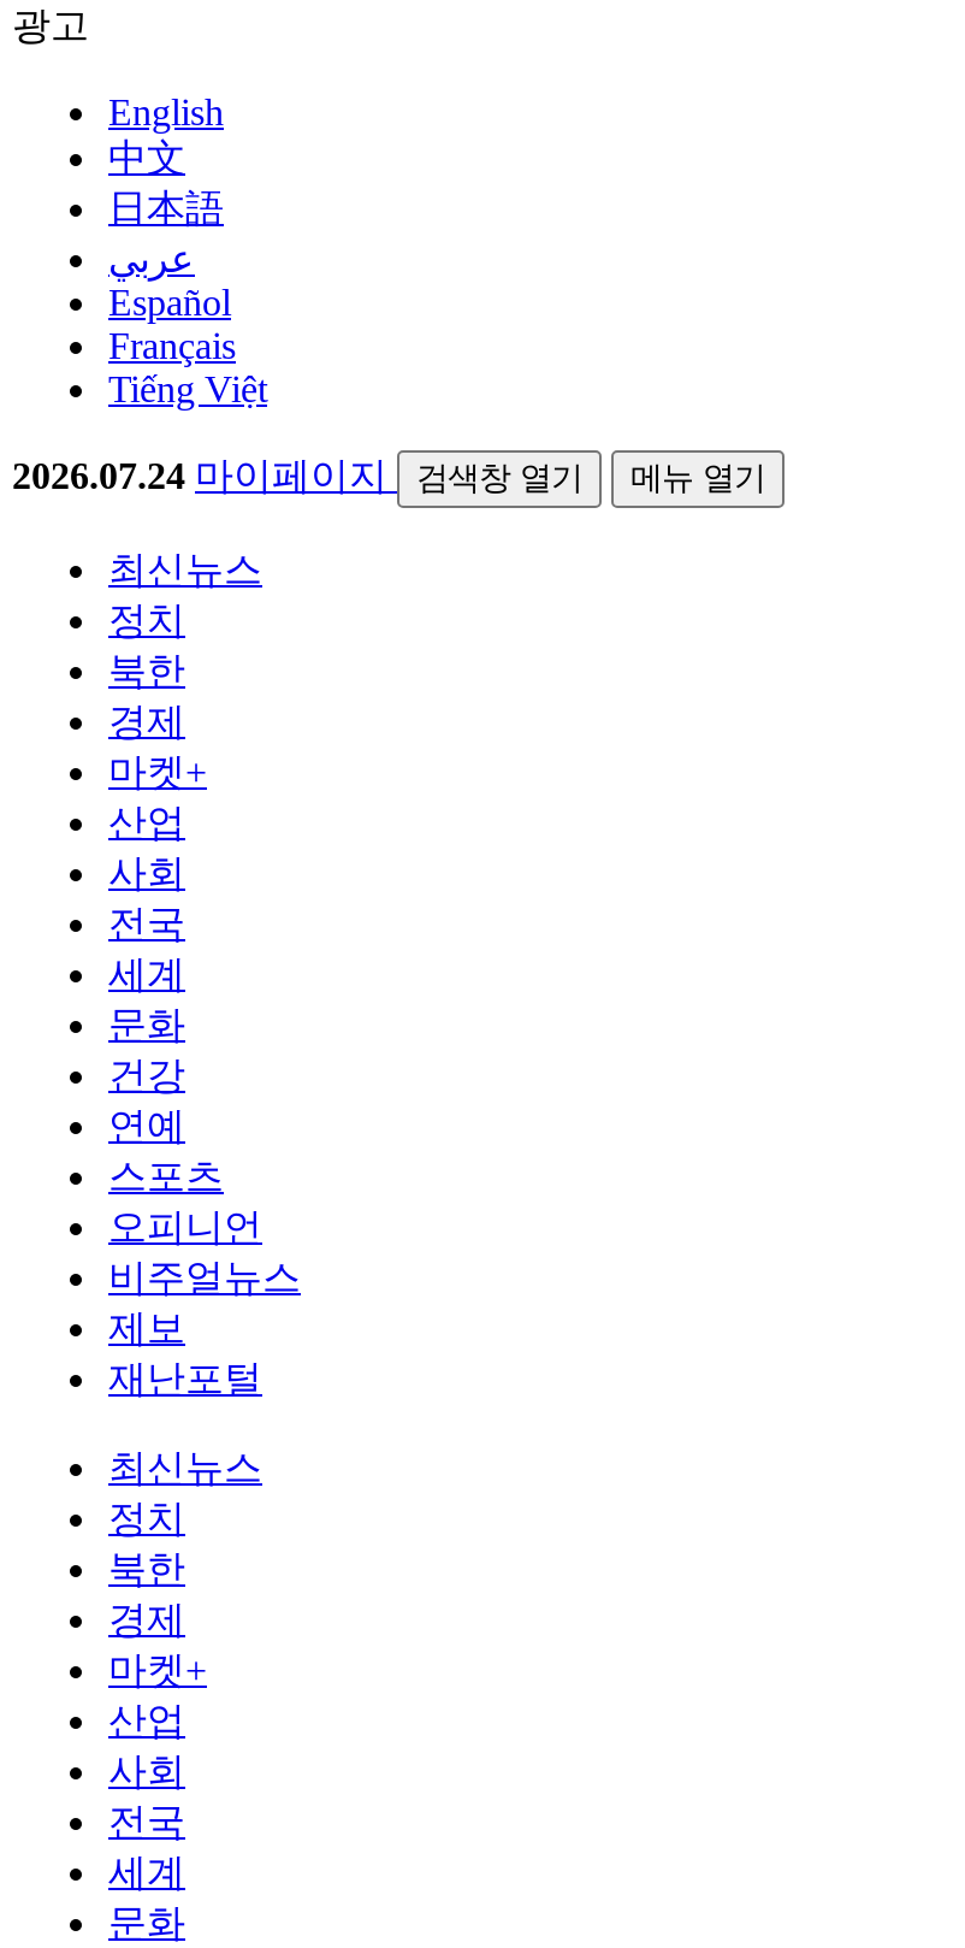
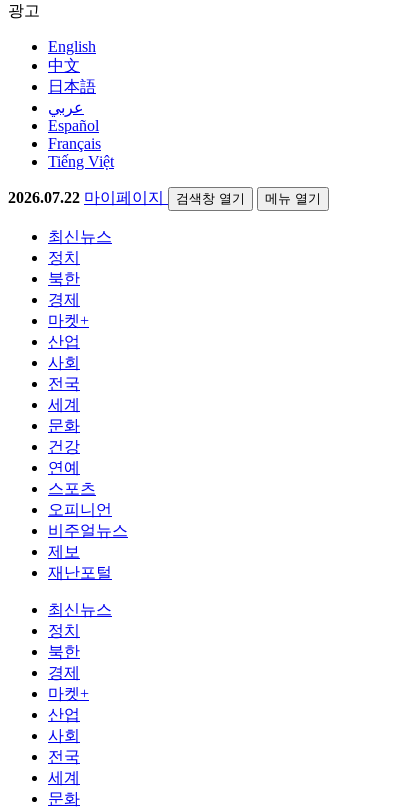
[12,455,765,496] 2026.07.24 마이페이지 검색창 열기 메뉴 열기 -> [8,189,321,206] 2026.07.22 마이페이지 검색창 열기 메뉴 열기

